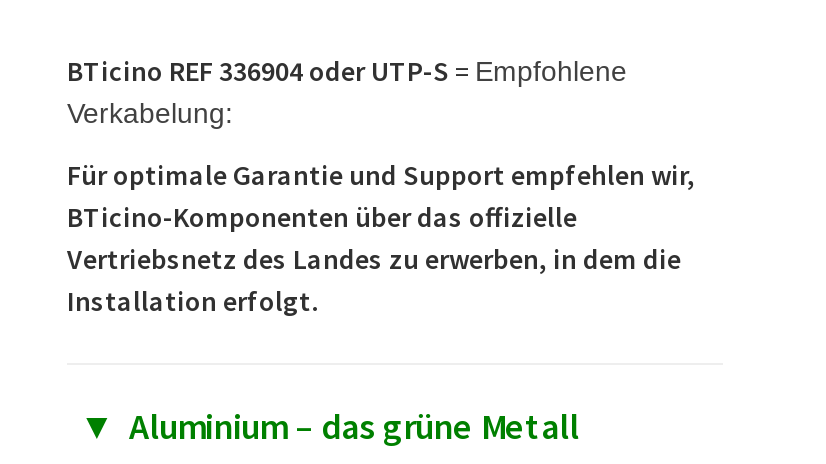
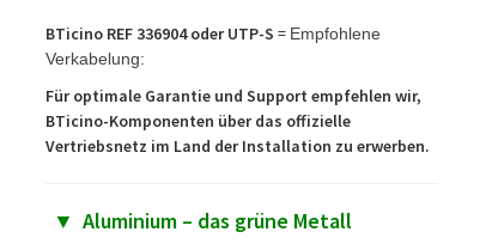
[67,241,681,319] Vertriebsnetz des Landes zu erwerben, in dem die | Installation erfolgt. -> [45,135,430,157] Vertriebsnetz im Land der Installation zu erwerben.

